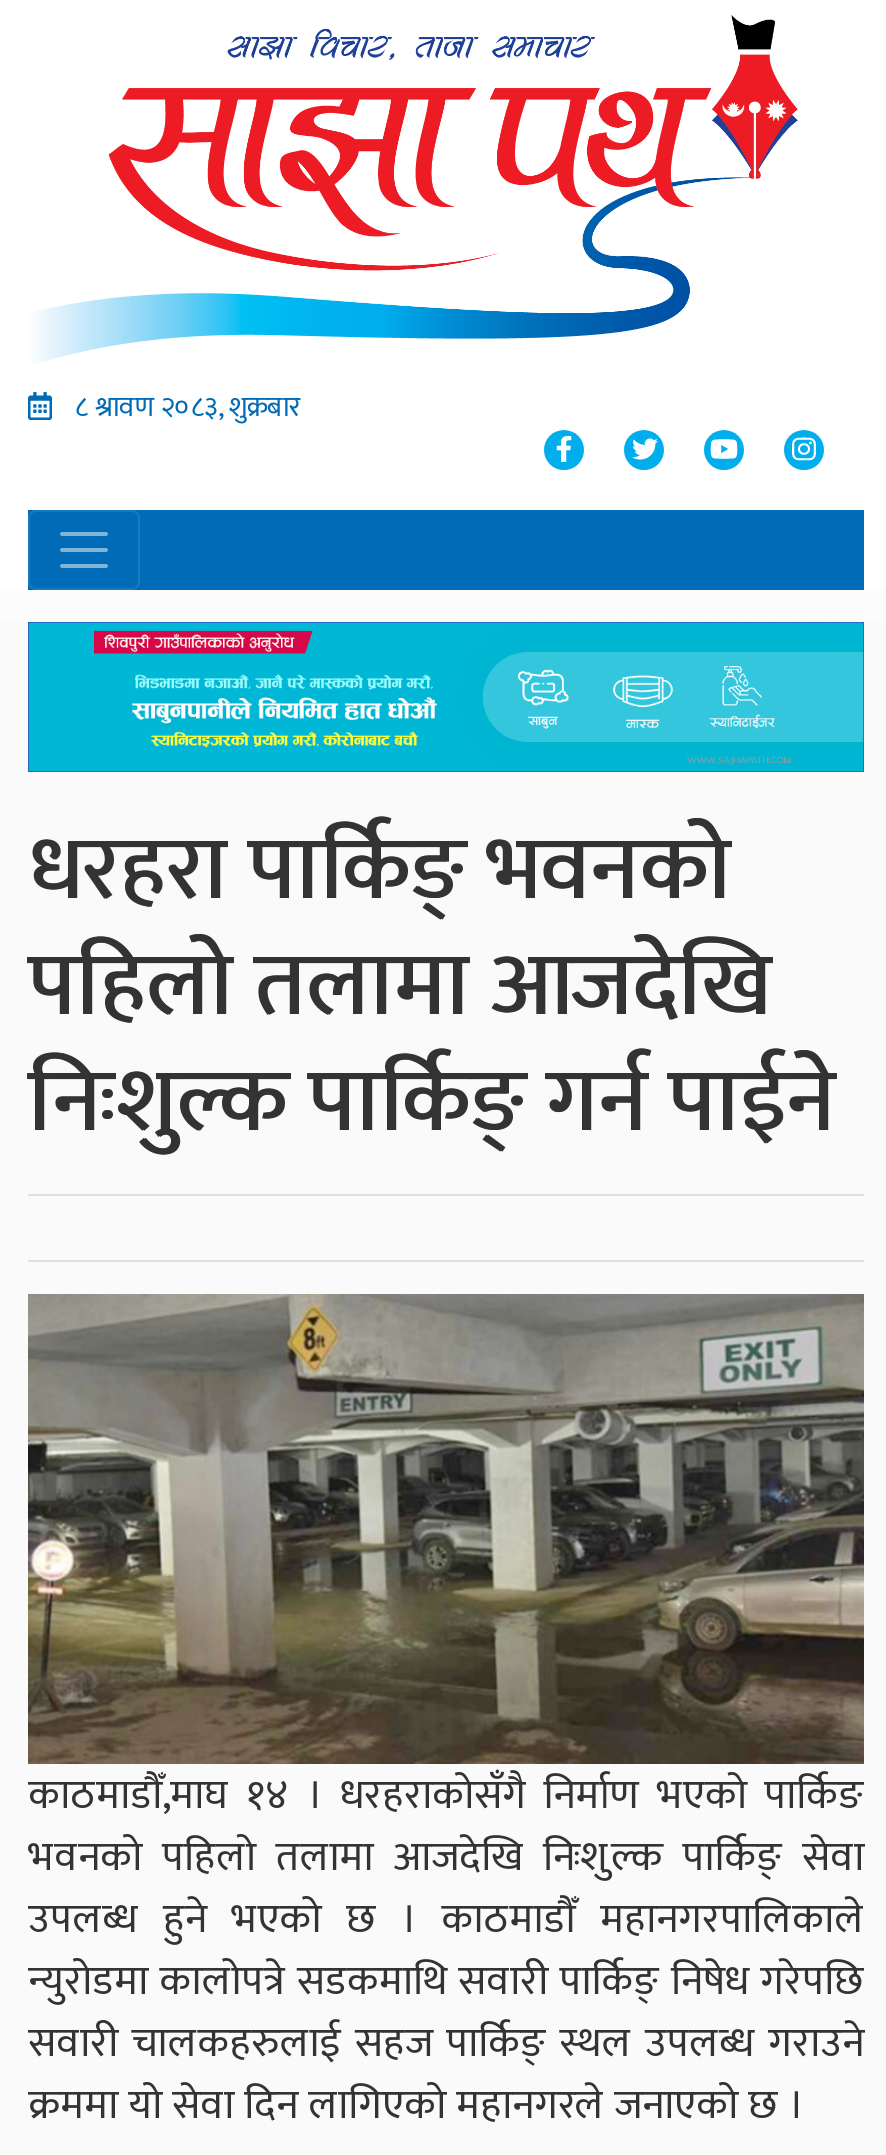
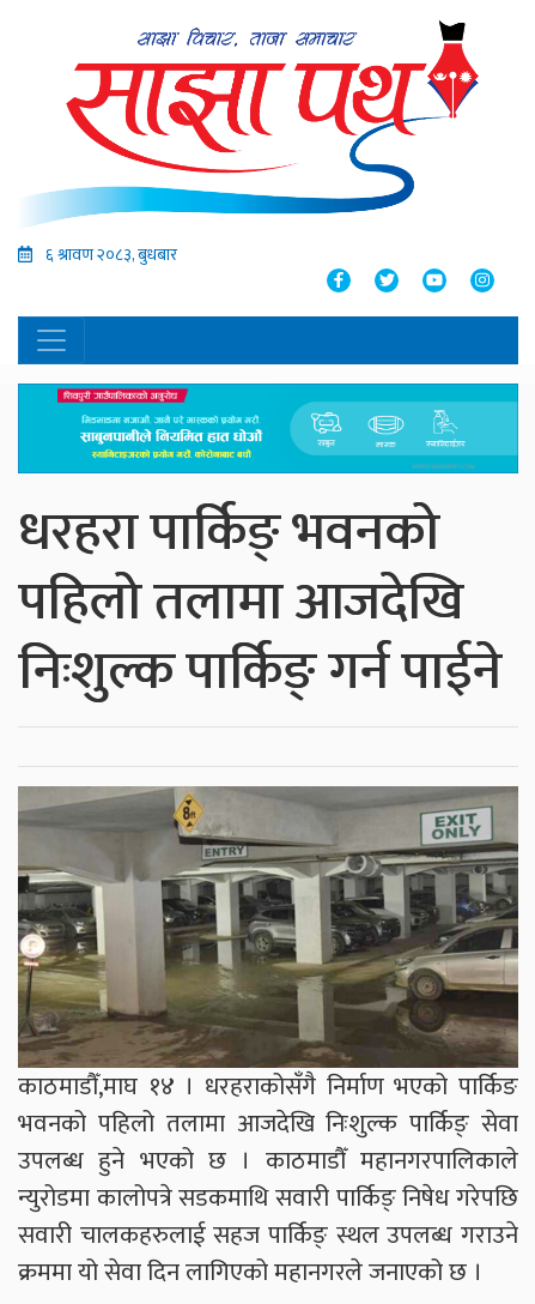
[68,384,300,430] ८ श्रावण २०८३, शुक्रबार -> [42,241,177,268] ६ श्रावण २०८३, बुधबार

